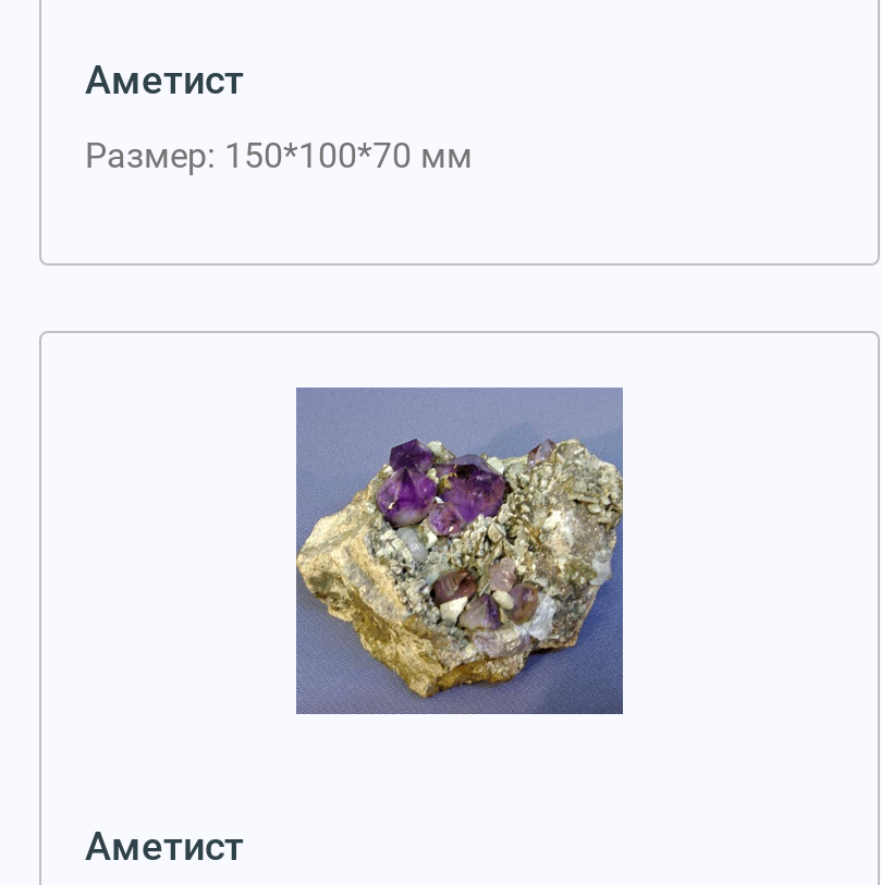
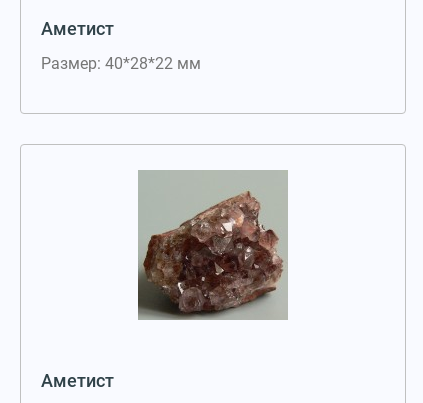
[85,134,473,175] Размер: 150*100*70 мм -> [41,54,201,73] Размер: 40*28*22 мм
[294,388,625,716] [image] -> [137,170,288,320] [image]

